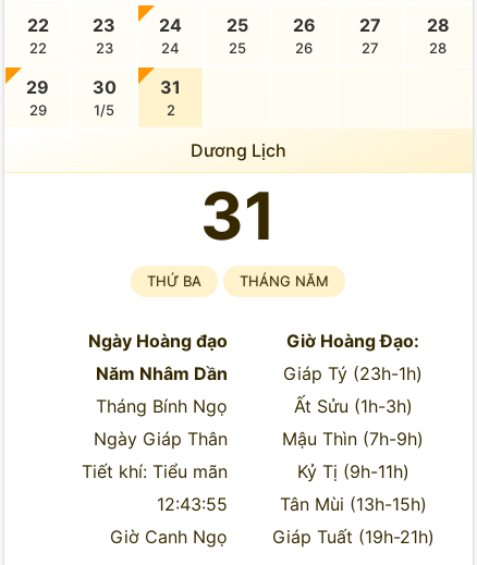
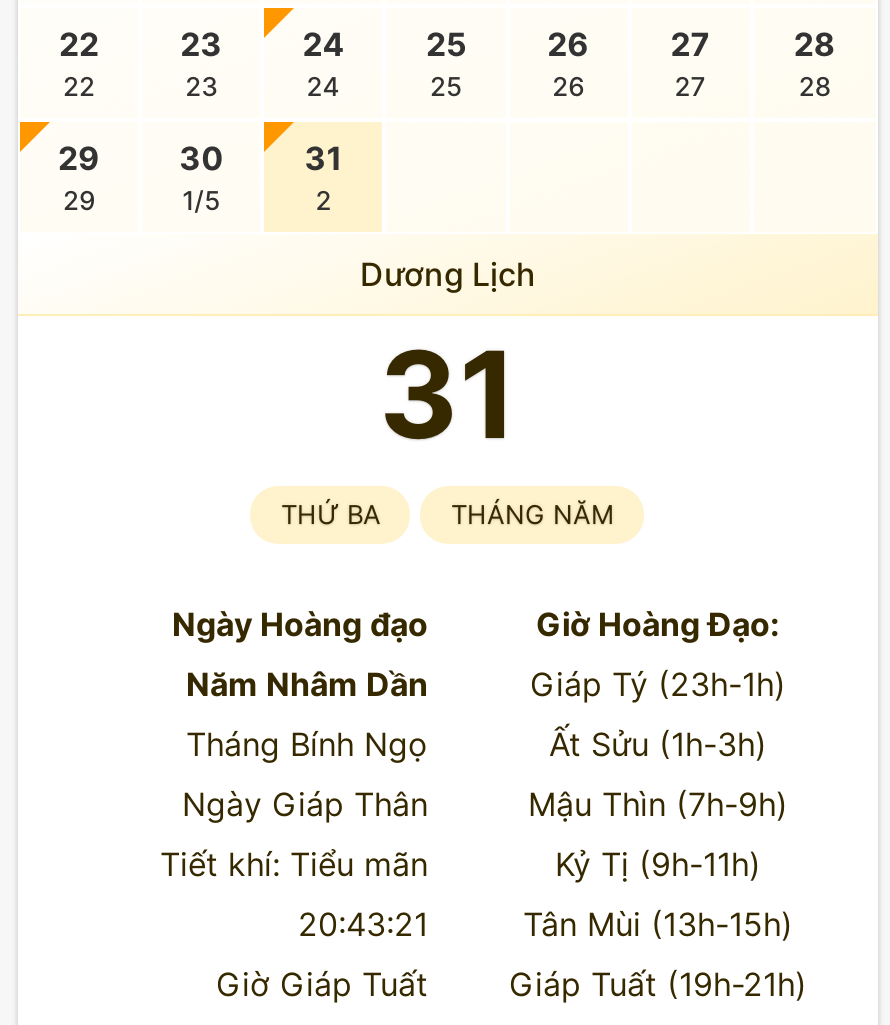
[157,493,228,515] 12:43:55 -> [298,904,428,944] 20:43:21
[110,526,228,548] Giờ Canh Ngọ -> [216,964,428,1004] Giờ Giáp Tuất

